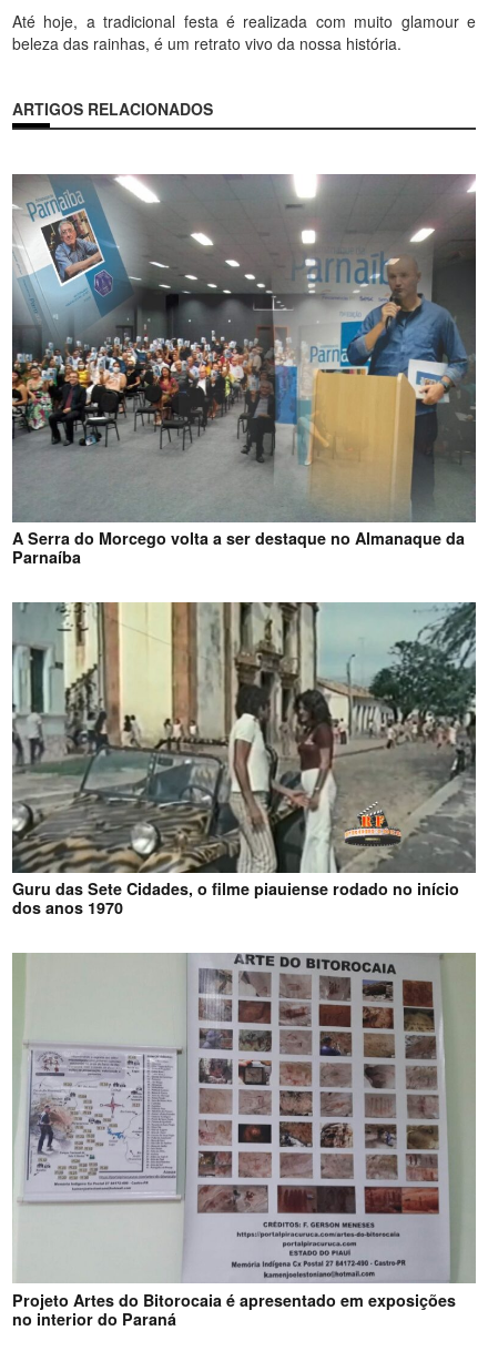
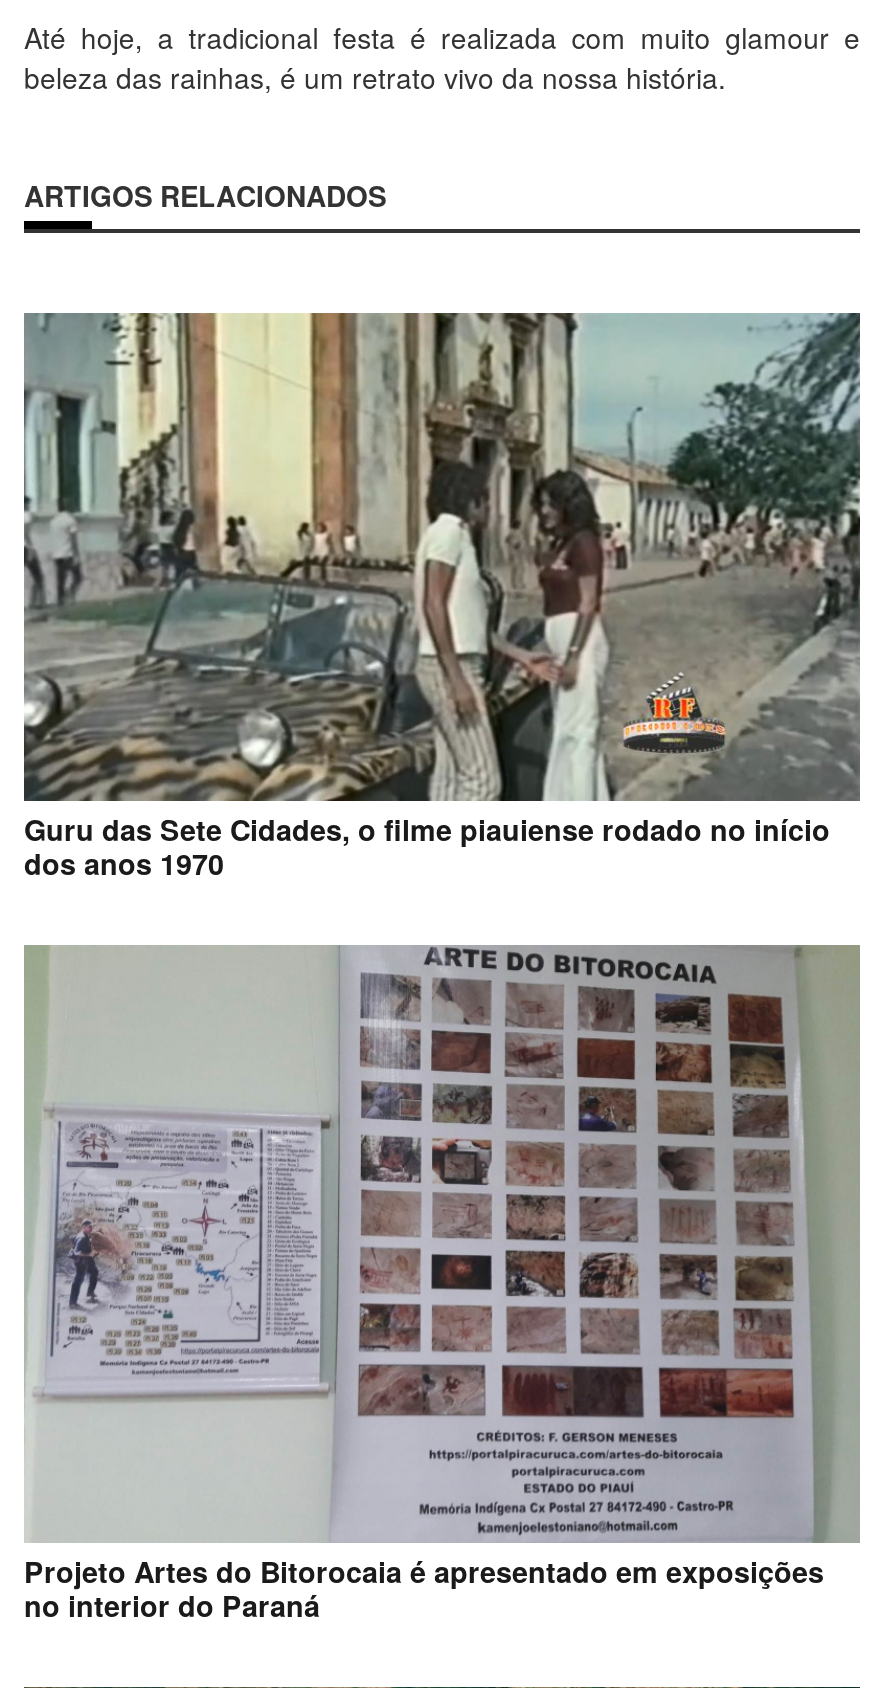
[11,174,477,568] [image] | A Serra do Morcego volta a ser destaque no Almanaque da | Parnaíba -> none

